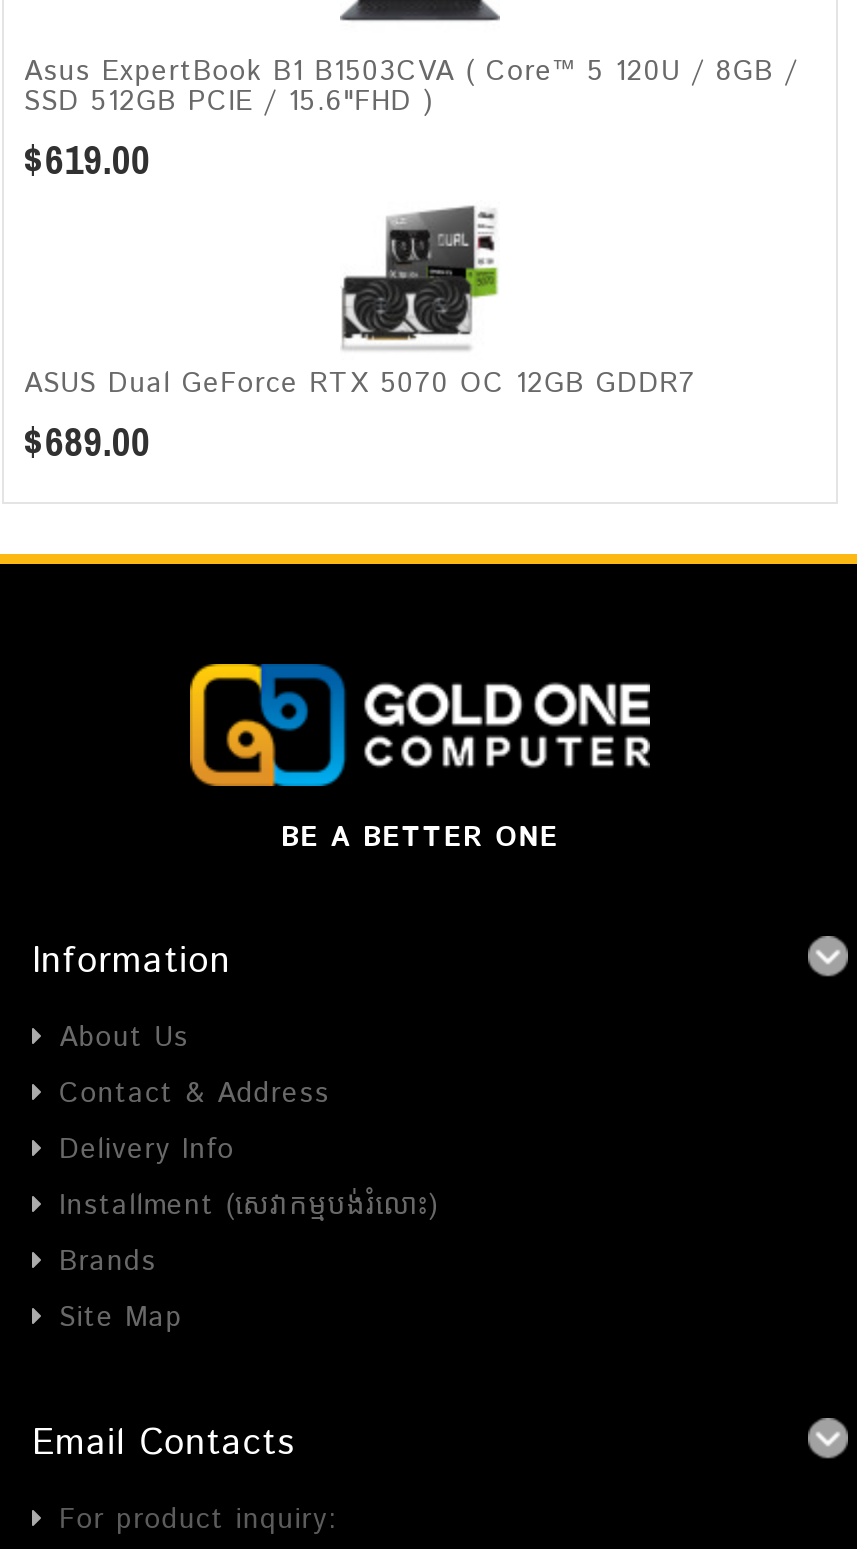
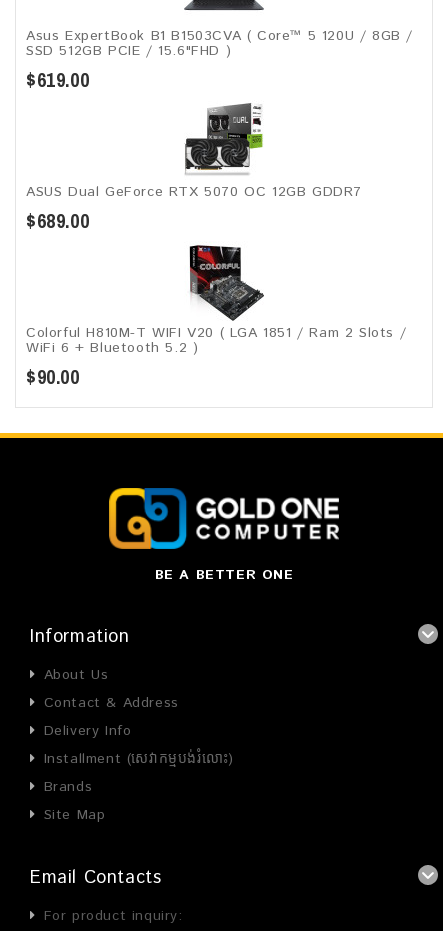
none -> [26,244,406,390] [image] | Colorful H810M-T WIFI V20 ( LGA 1851 / Ram 2 Slots / | WiFi 6 + Bluetooth 5.2 ) | $90.00

